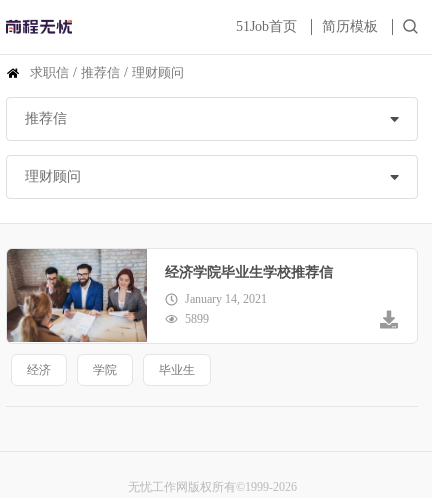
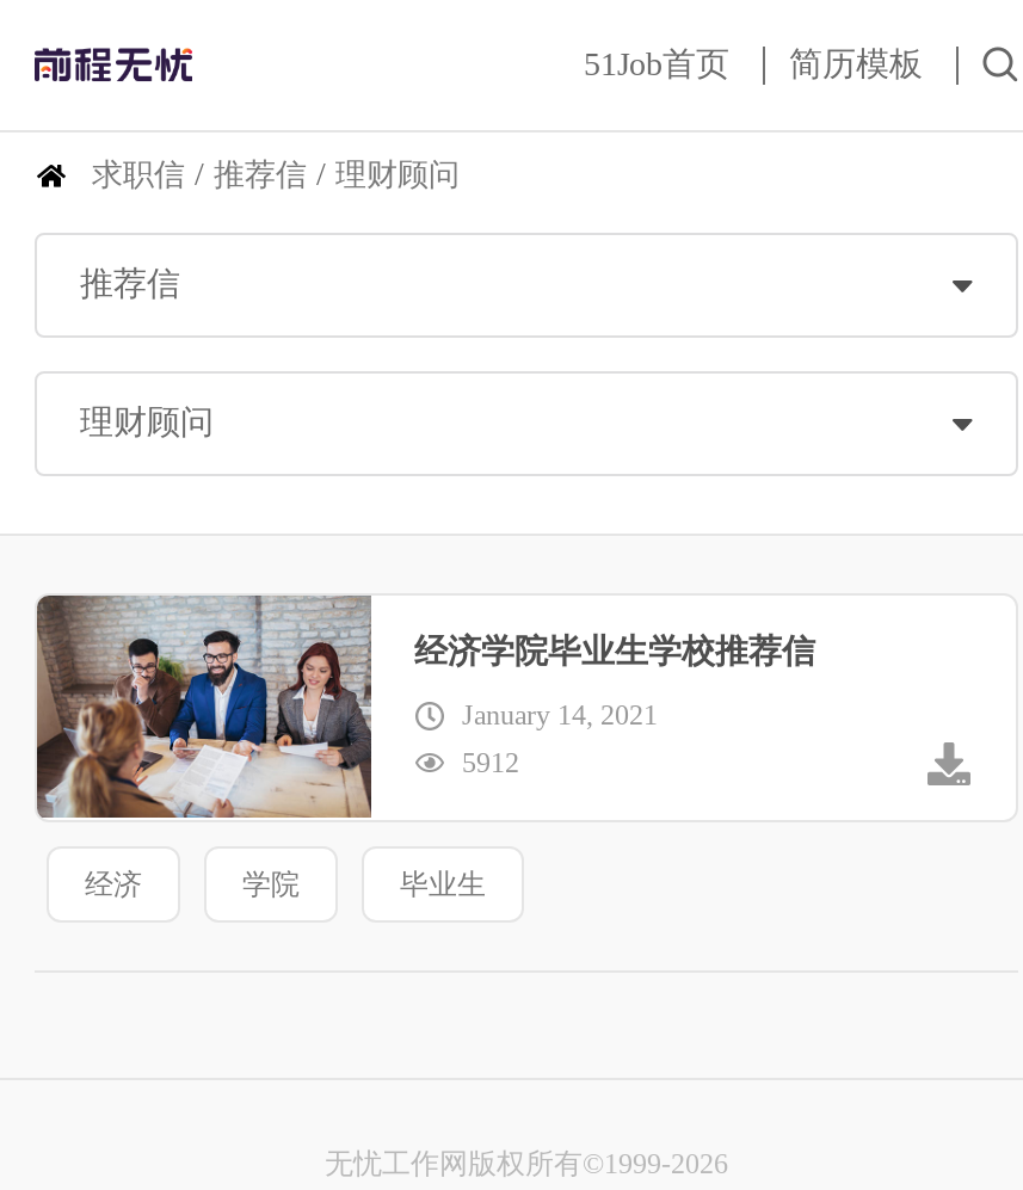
[185,312,209,326] 5899 -> [462,746,519,779] 5912

